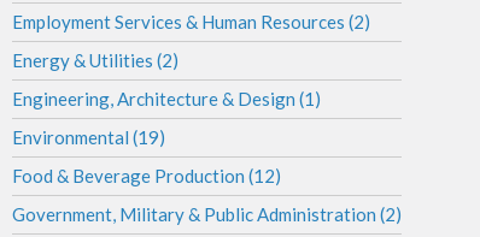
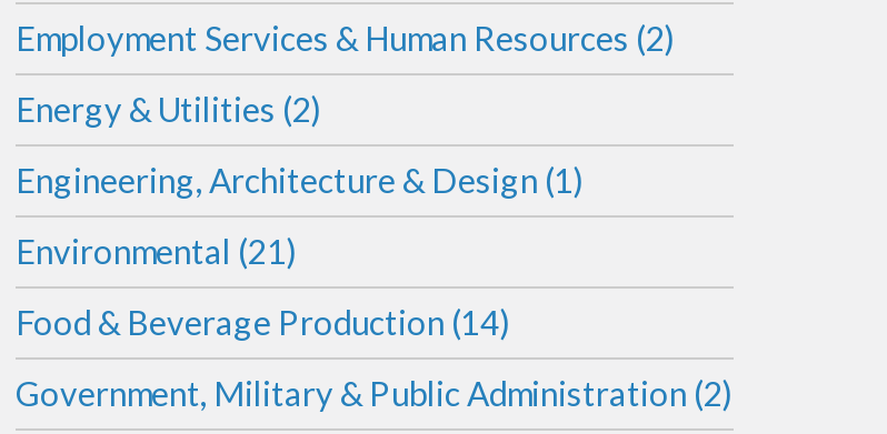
[12,126,165,148] Environmental (19) -> [16,231,298,271] Environmental (21)
[12,165,281,187] Food & Beverage Production (12) -> [16,302,511,342] Food & Beverage Production (14)

